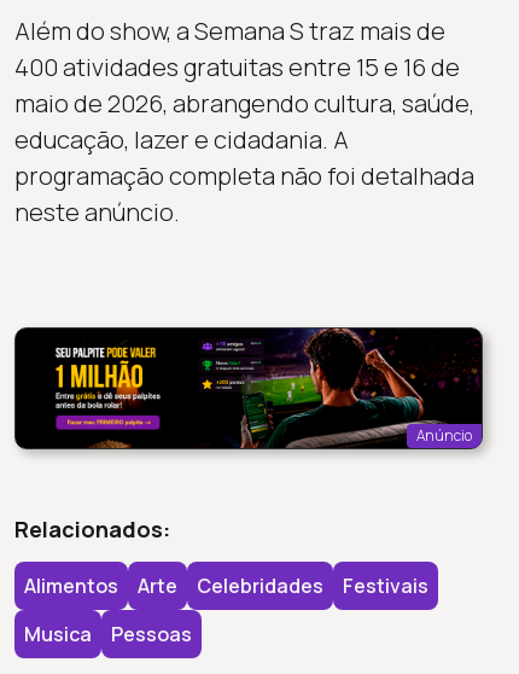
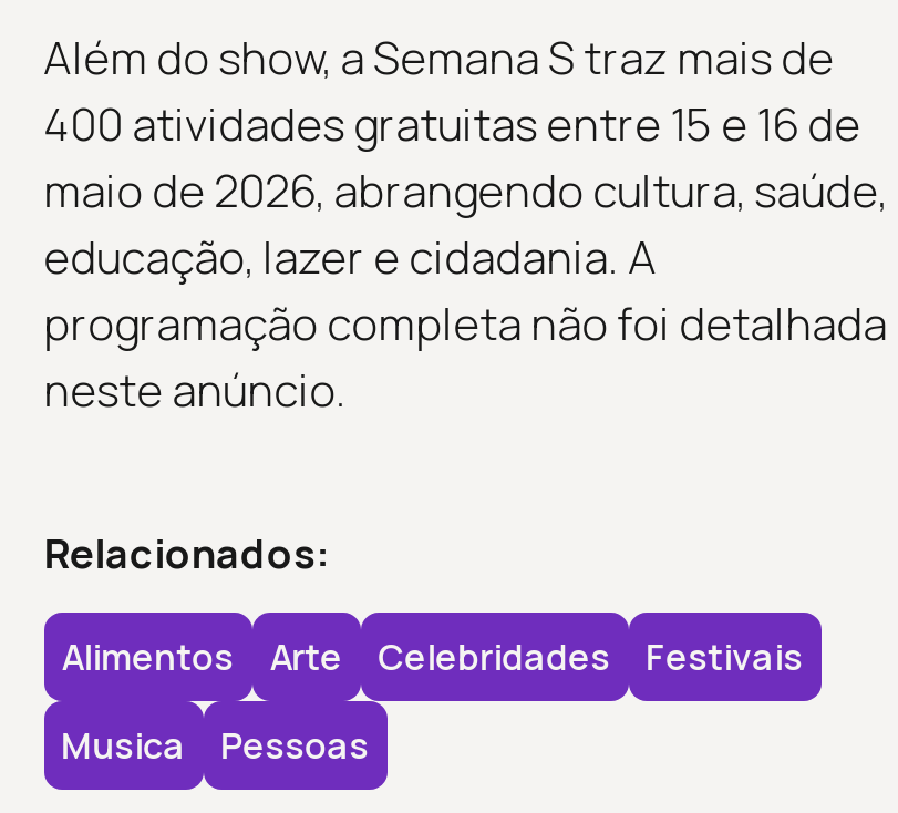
[13,326,488,454] [image] | Anúncio -> none

